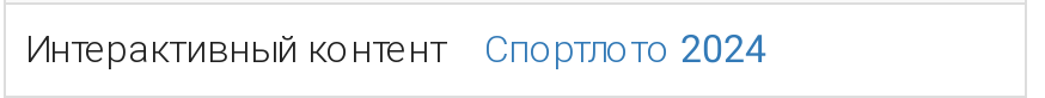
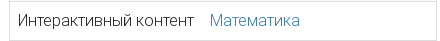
[484,26,766,72] Спортлото 2024 -> [210,11,300,30] Математика

